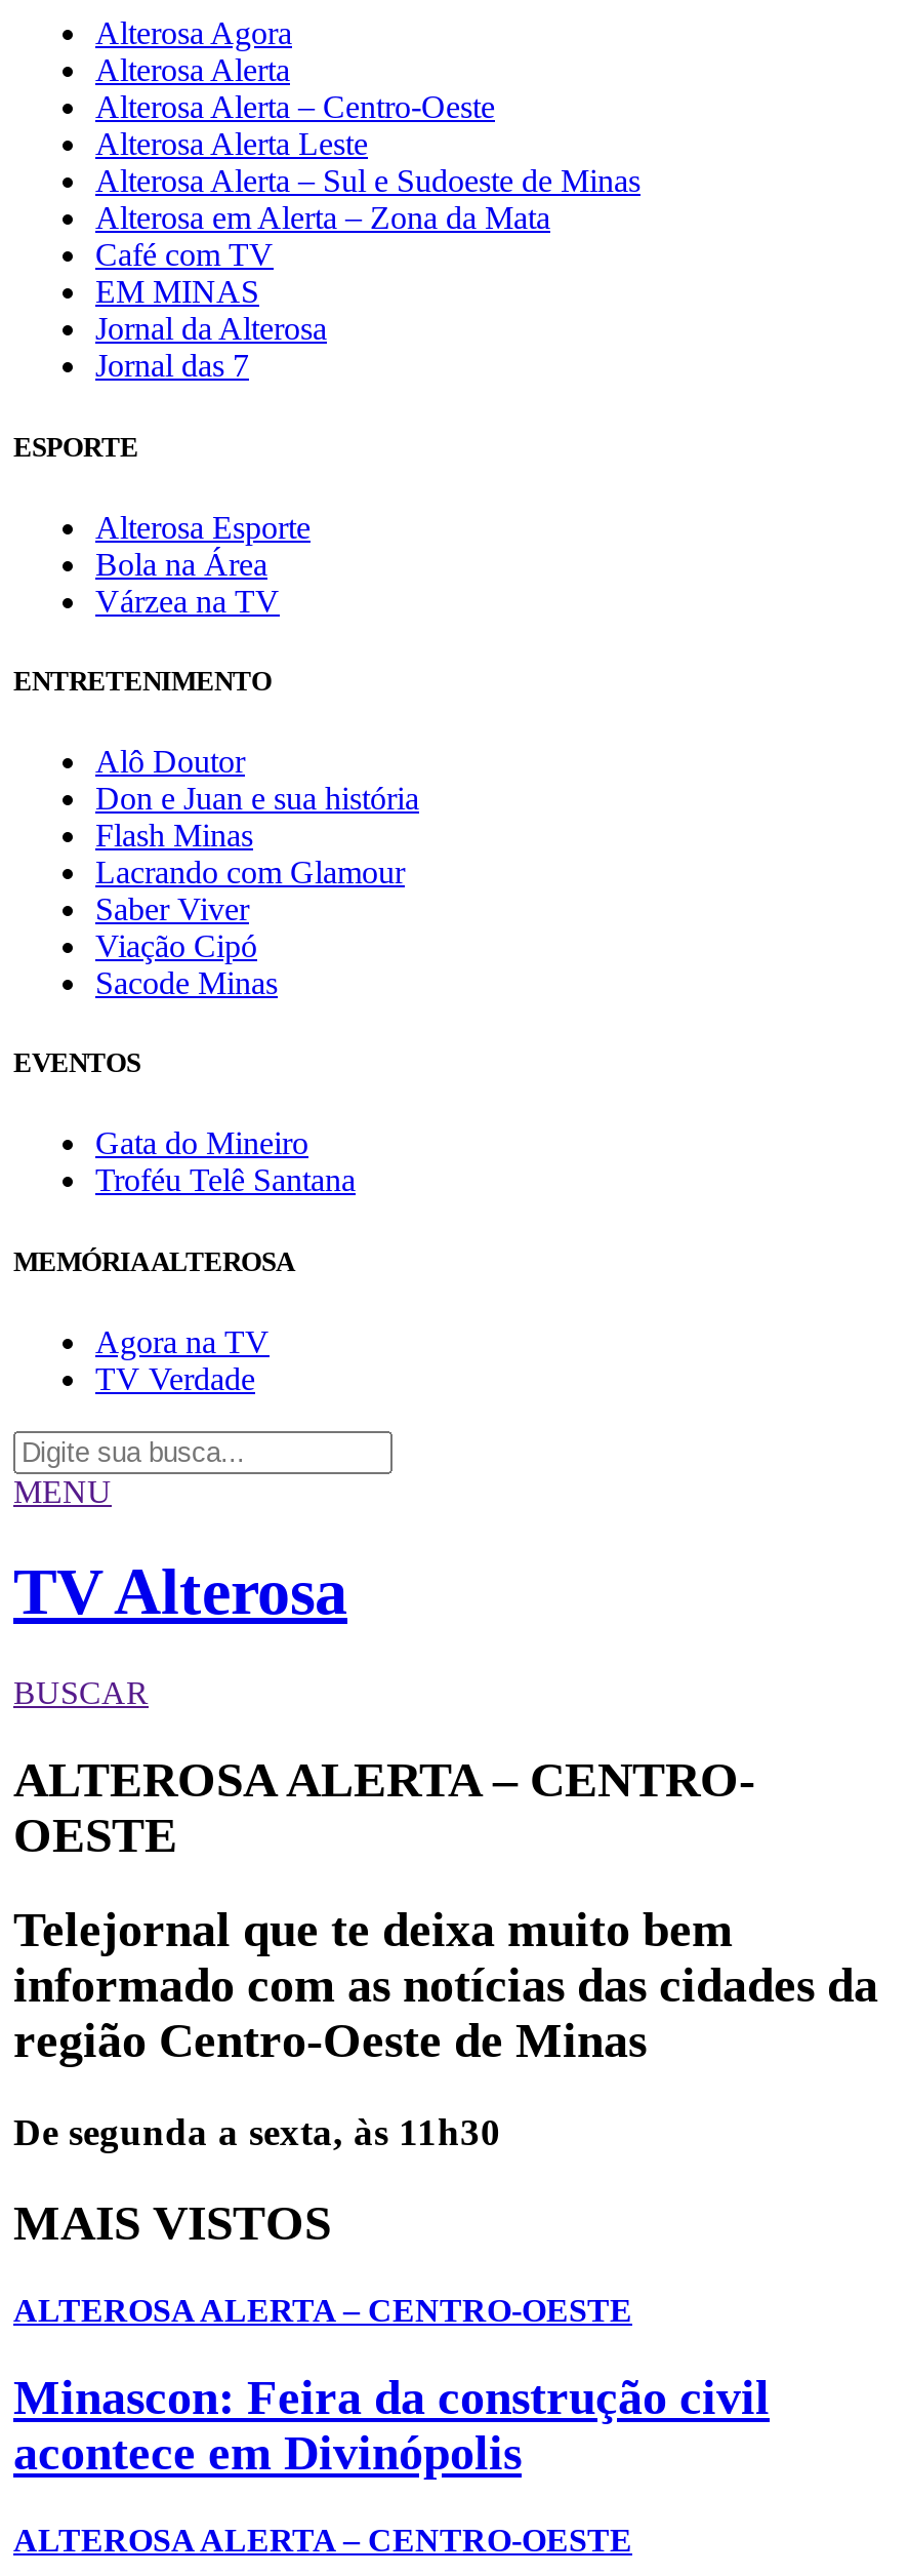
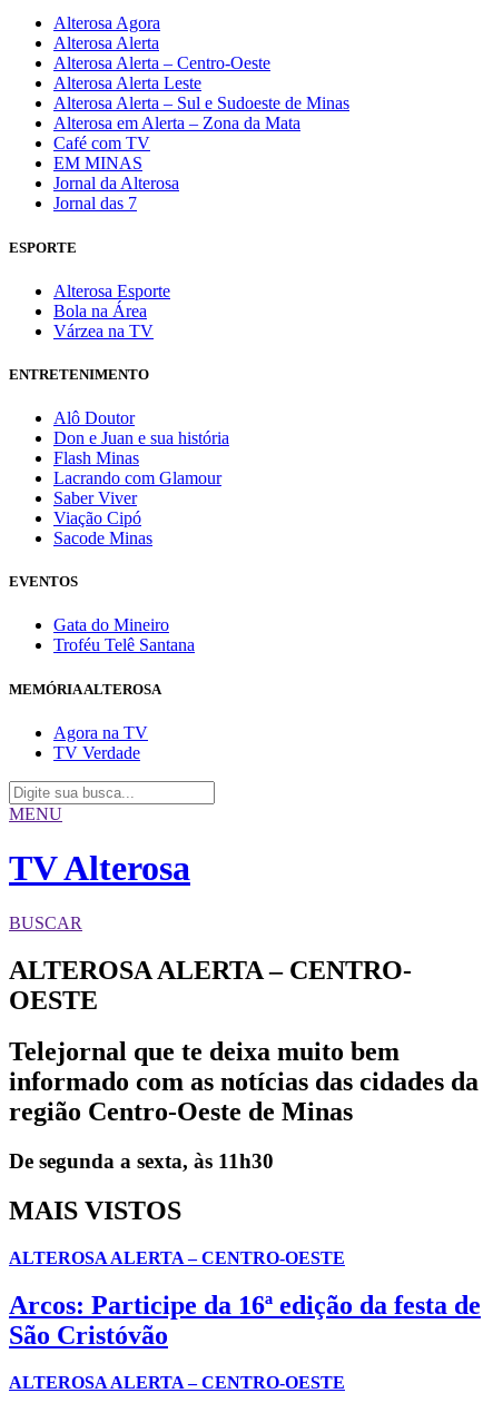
[13,2371,770,2480] Minascon: Feira da construção civil | acontece em Divinópolis -> [9,1291,481,1350] Arcos: Participe da 16ª edição da festa de | São Cristóvão

